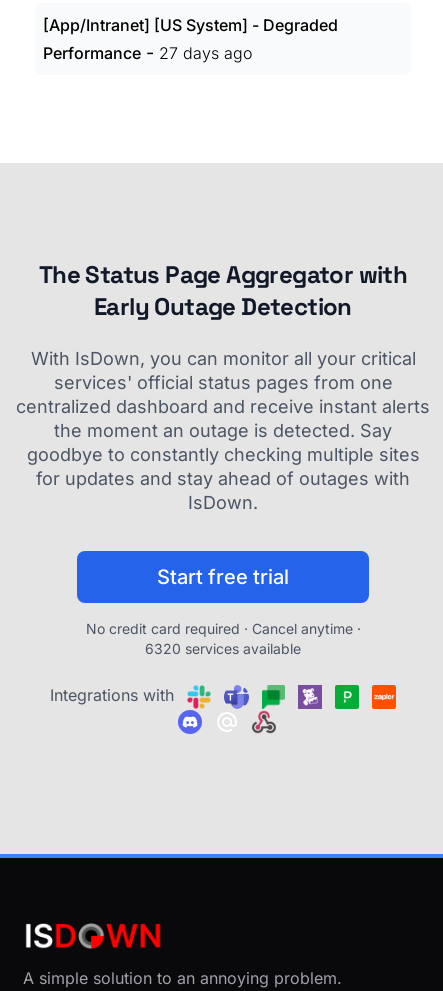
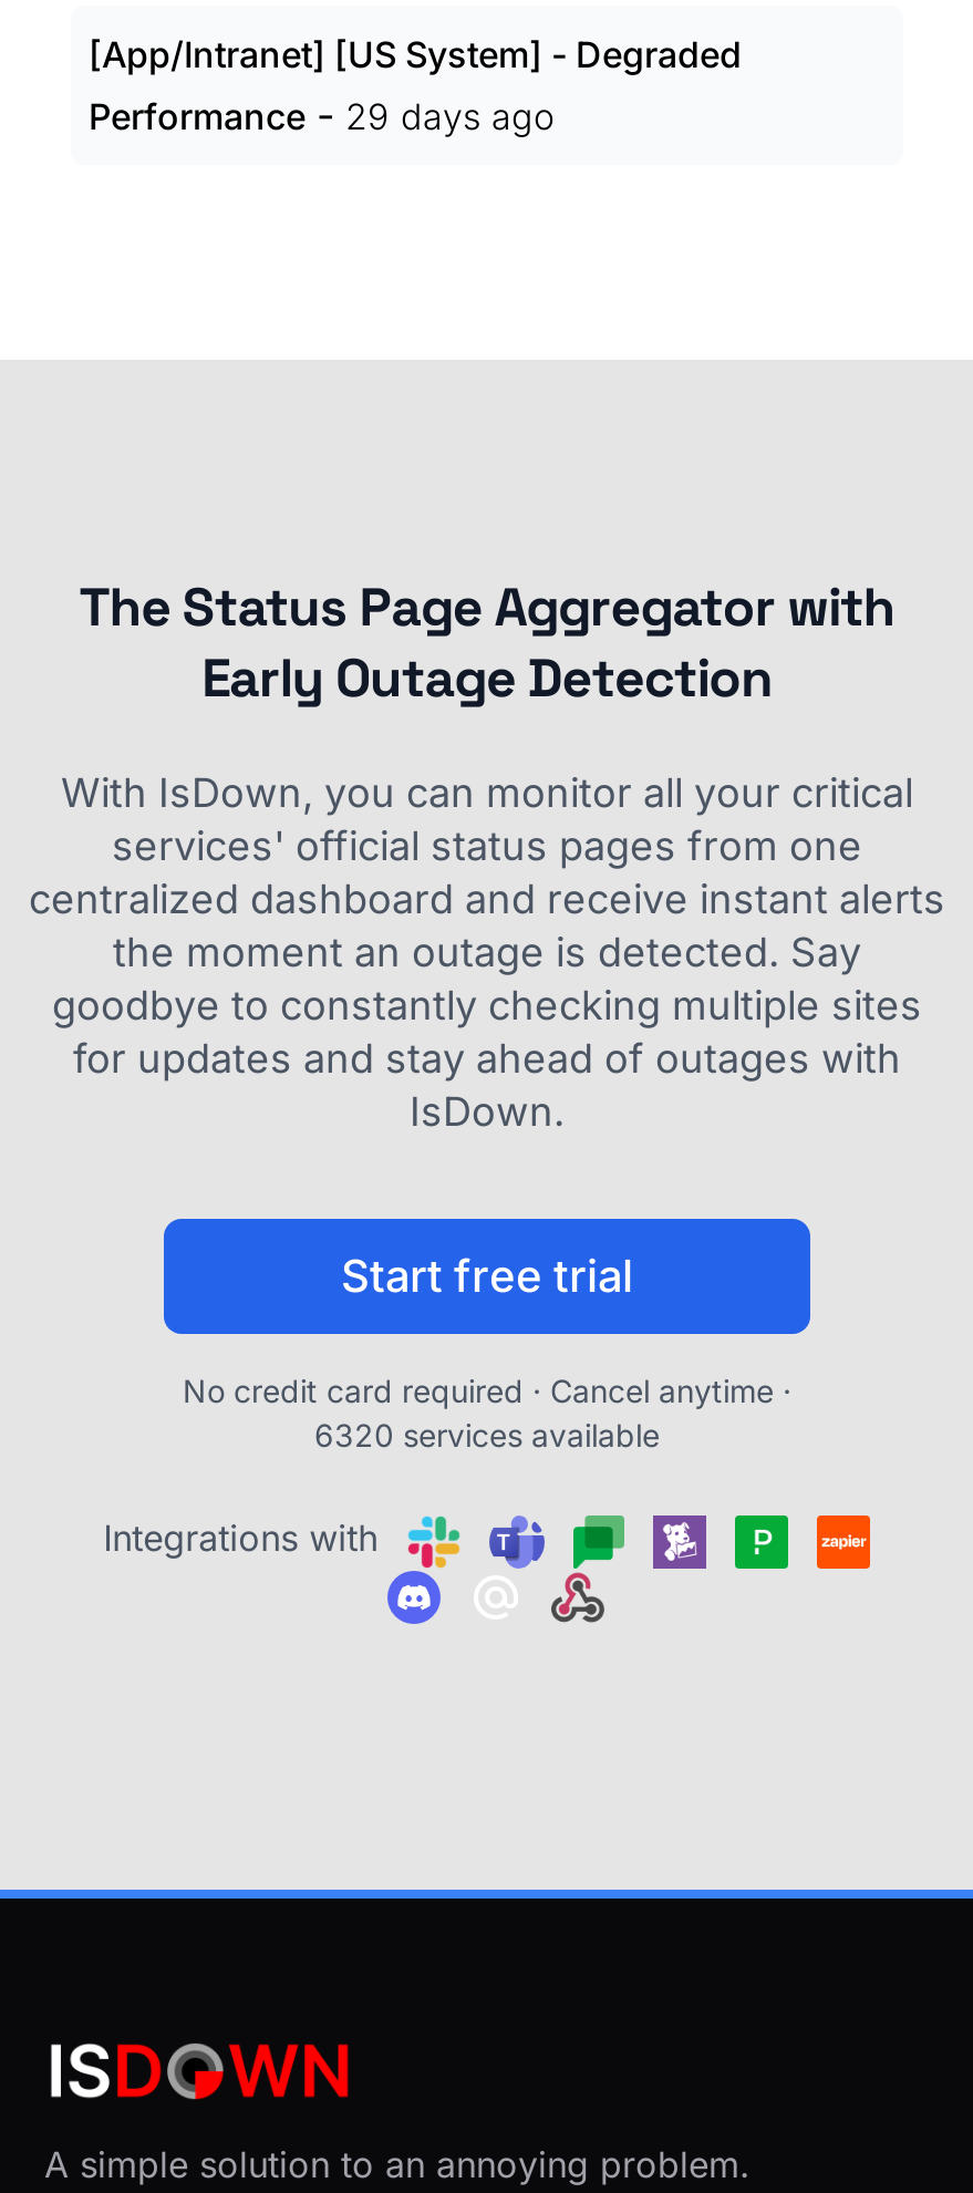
[43,42,252,63] Performance - 27 days ago -> [89,92,553,138] Performance - 29 days ago

